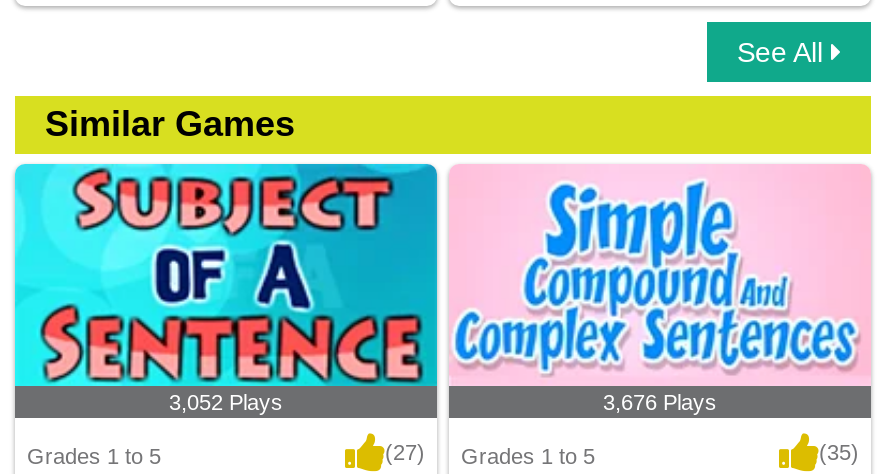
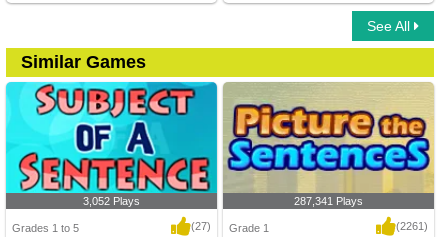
[451,164,869,414] [image] | 3,676 Plays -> [223,82,434,207] [image] | 287,341 Plays
[461,440,859,468] Grades 1 to 5 | (35) -> [229,220,428,234] Grade 1 | (2261)

